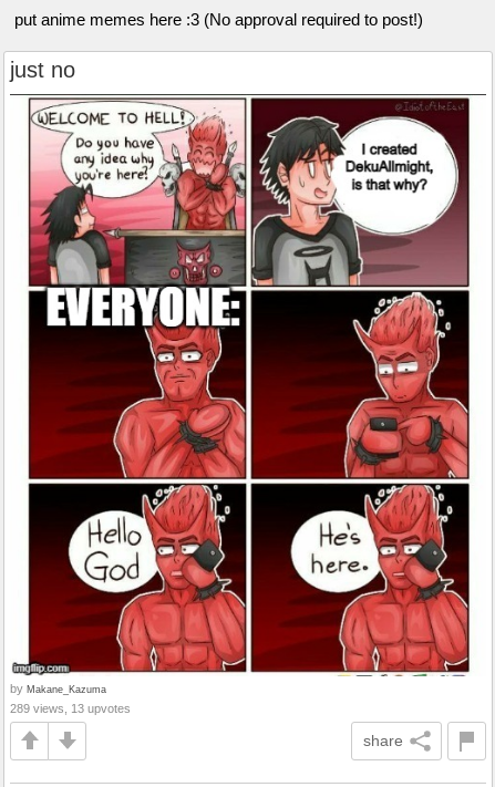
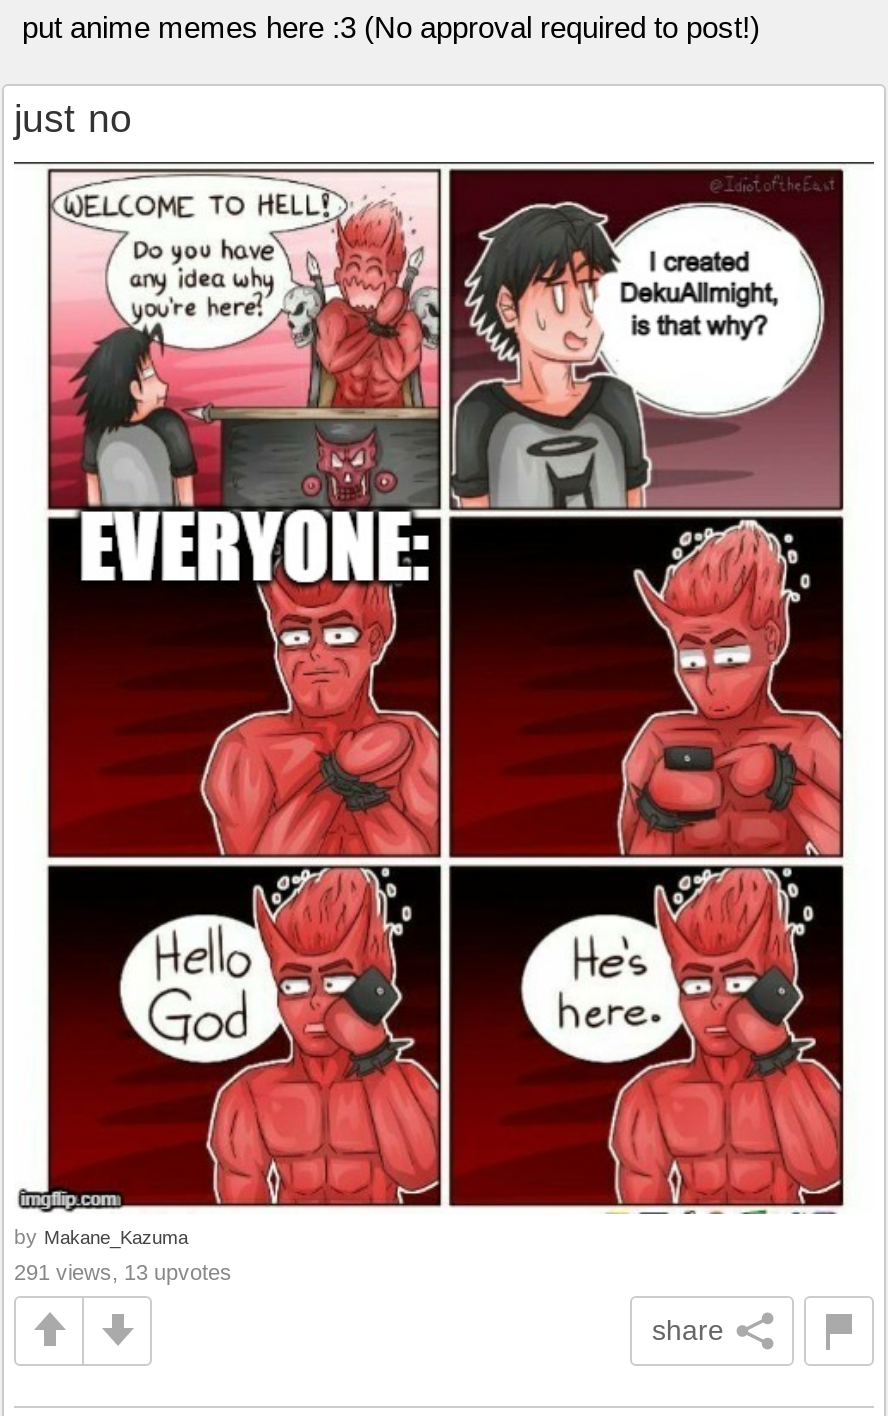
[10,702,131,715] 289 views, 13 upvotes -> [14,1260,232,1284] 291 views, 13 upvotes

